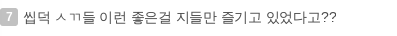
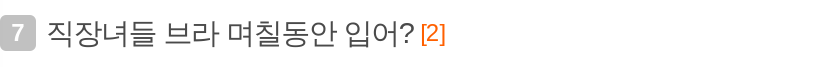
[23,9,336,25] 씹덕 ㅅㄲ들 이런 좋은걸 지들만 즐기고 있었다고?? -> [46,18,445,50] 직장녀들 브라 며칠동안 입어? [2]

